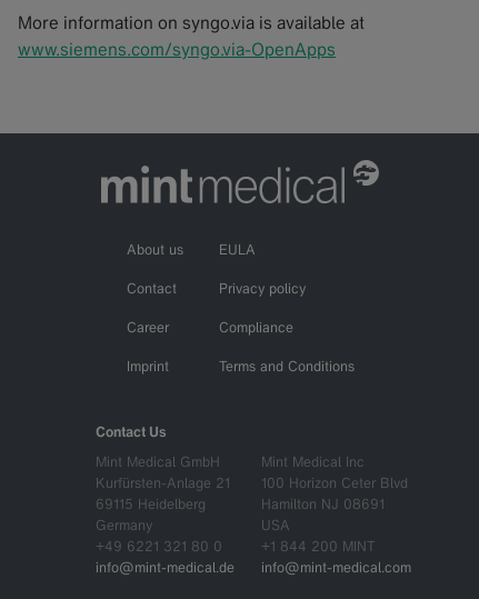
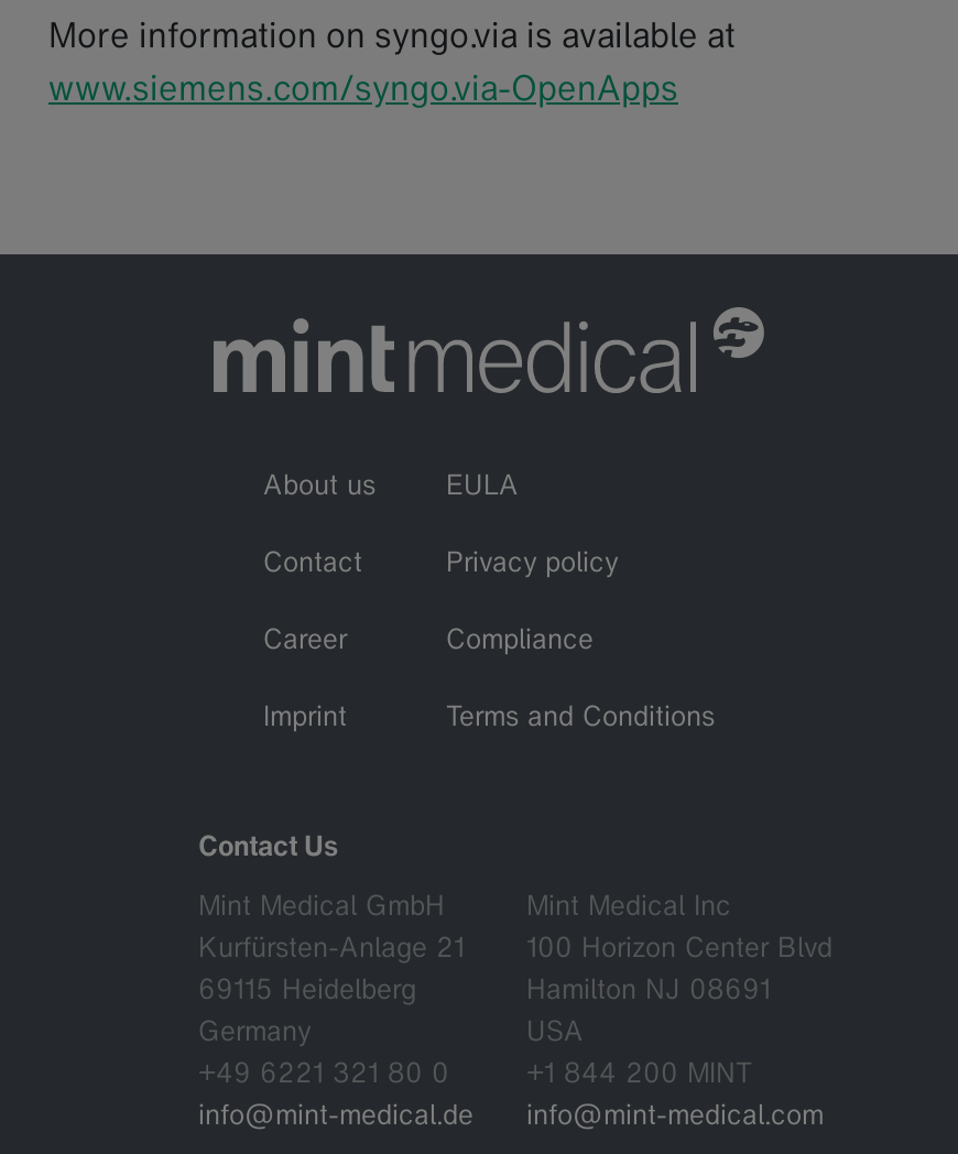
[261,474,408,493] 100 Horizon Ceter Blvd -> [526,929,832,966] 100 Horizon Center Blvd

